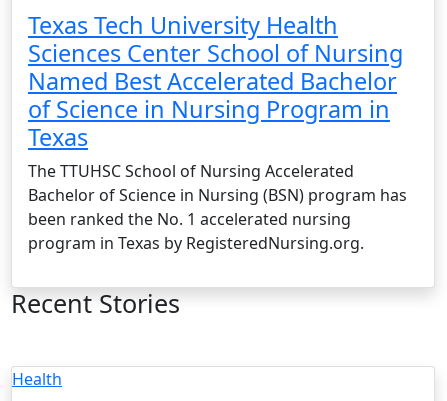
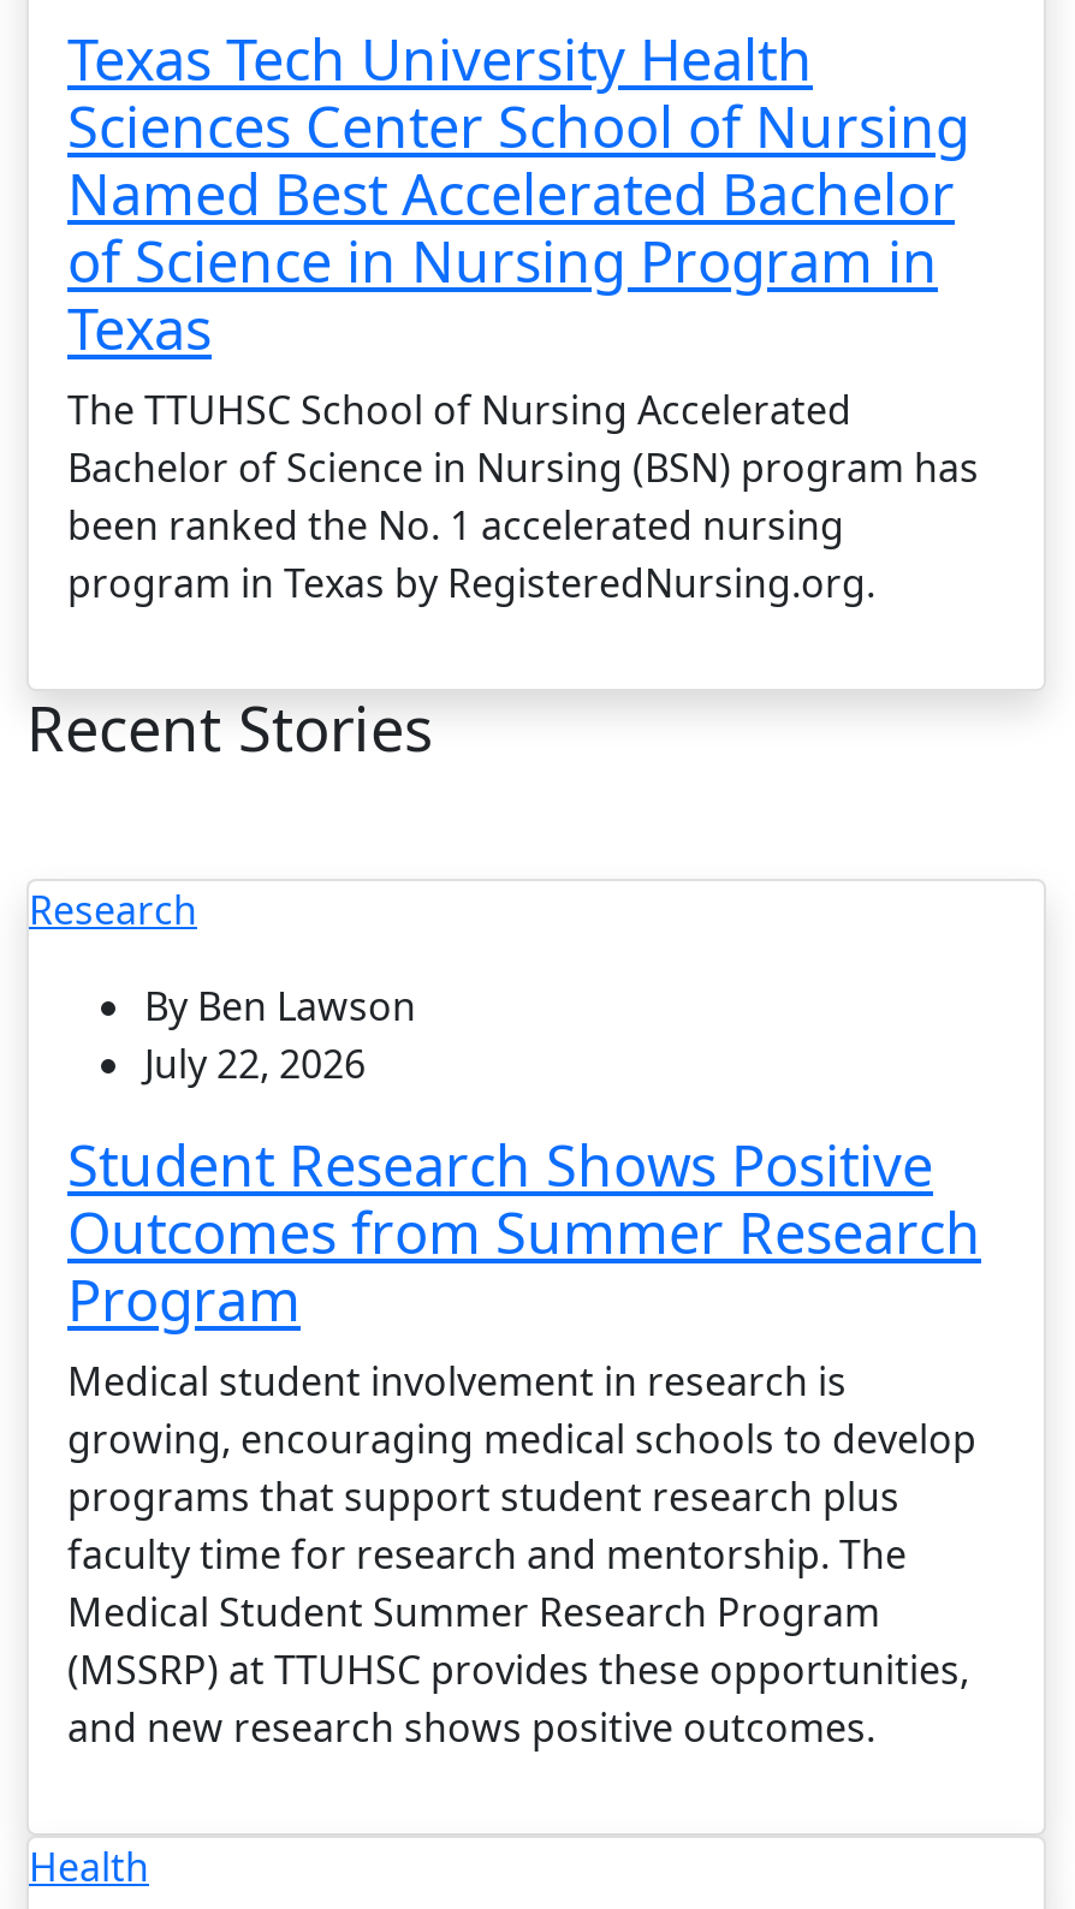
none -> [29,883,981,1753] Research | By Ben Lawson | July 22, 2026 | Student Research Shows Positive | Outcomes from Summer Research | Program | Medical student involvement in research is | growing, encouraging medical schools to develop | programs that support student research plus | faculty time for research and mentorship. The | Medical Student Summer Research Program | (MSSRP) at TTUHSC provides these opportunities, | and new research shows positive outcomes.

